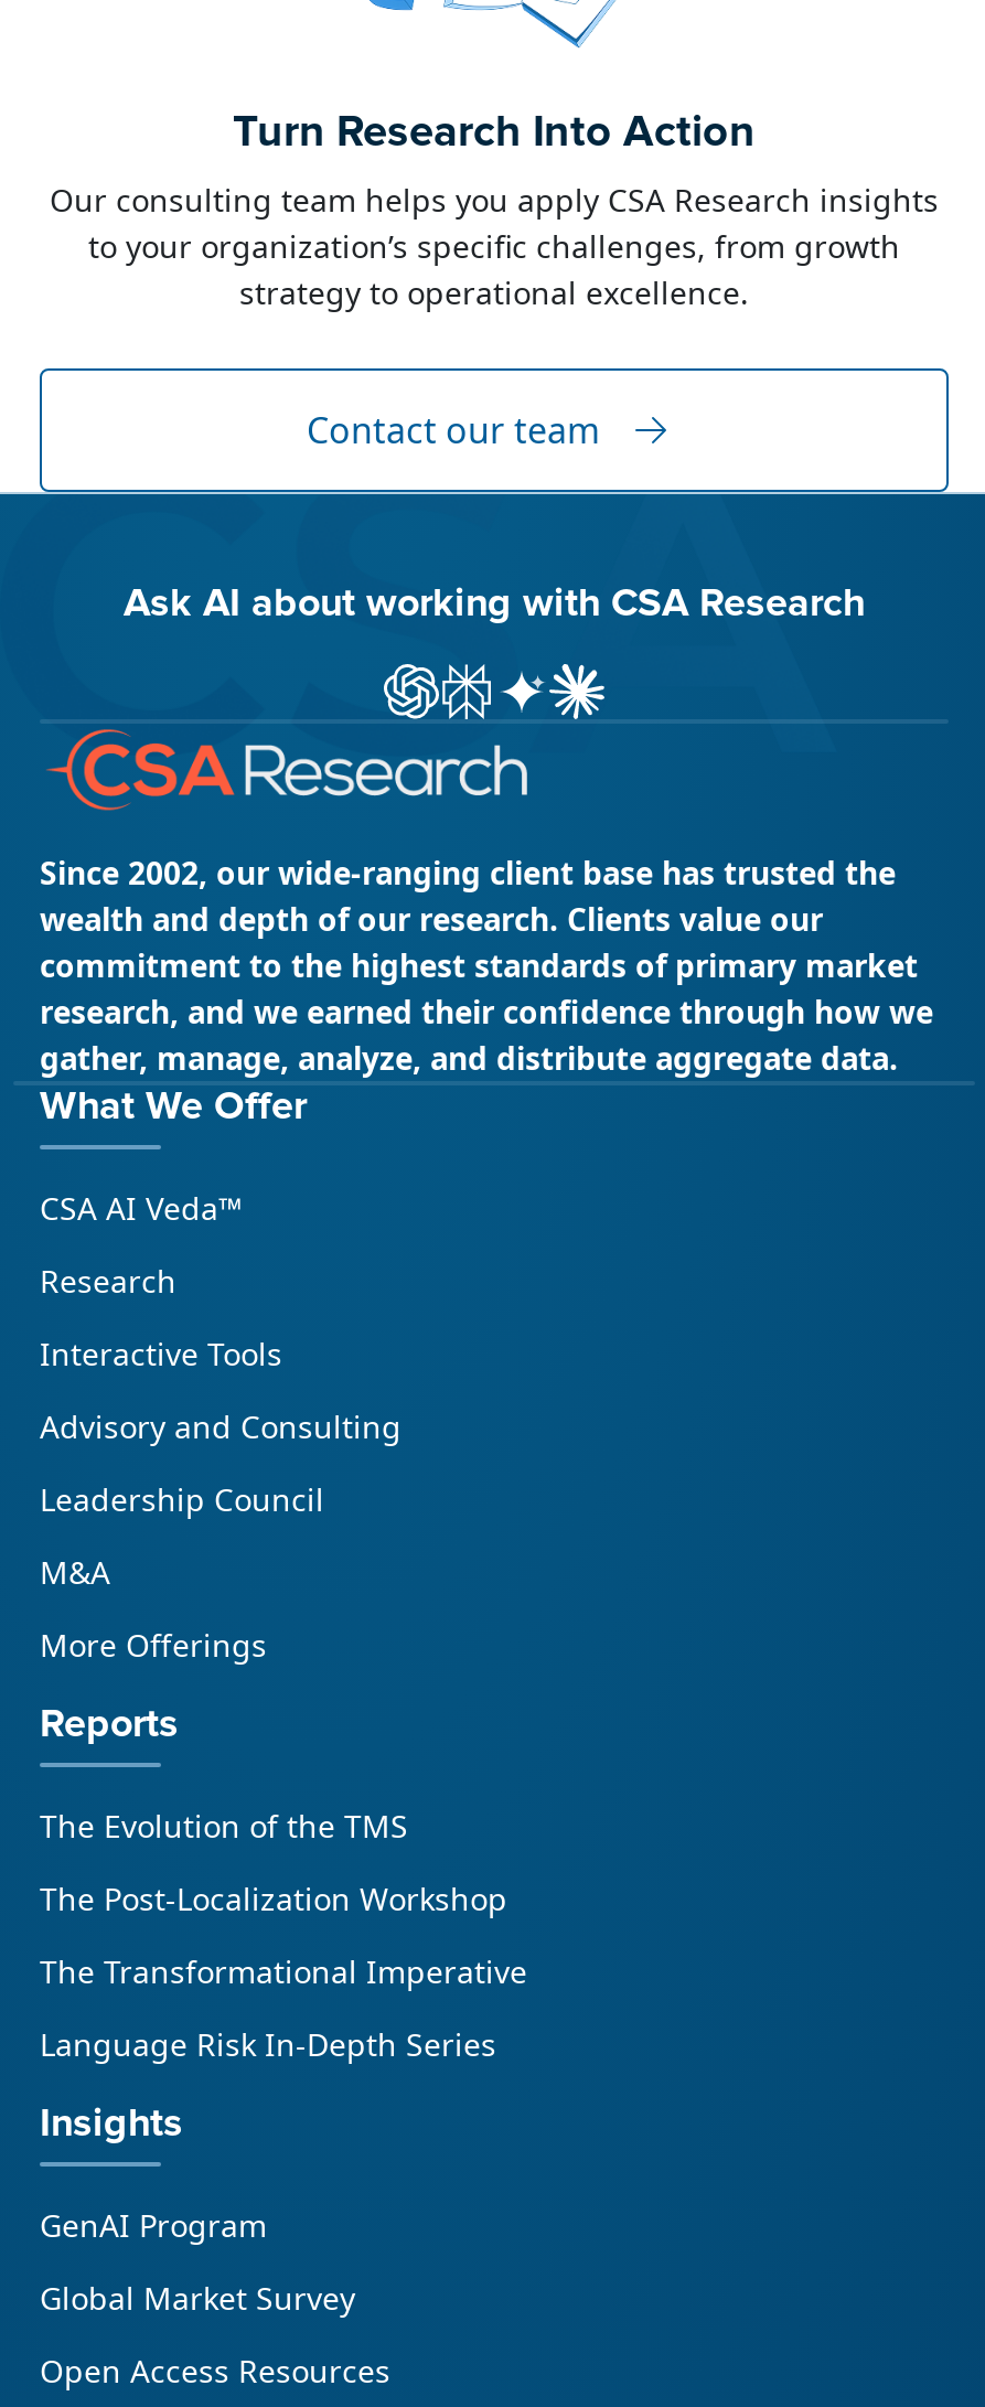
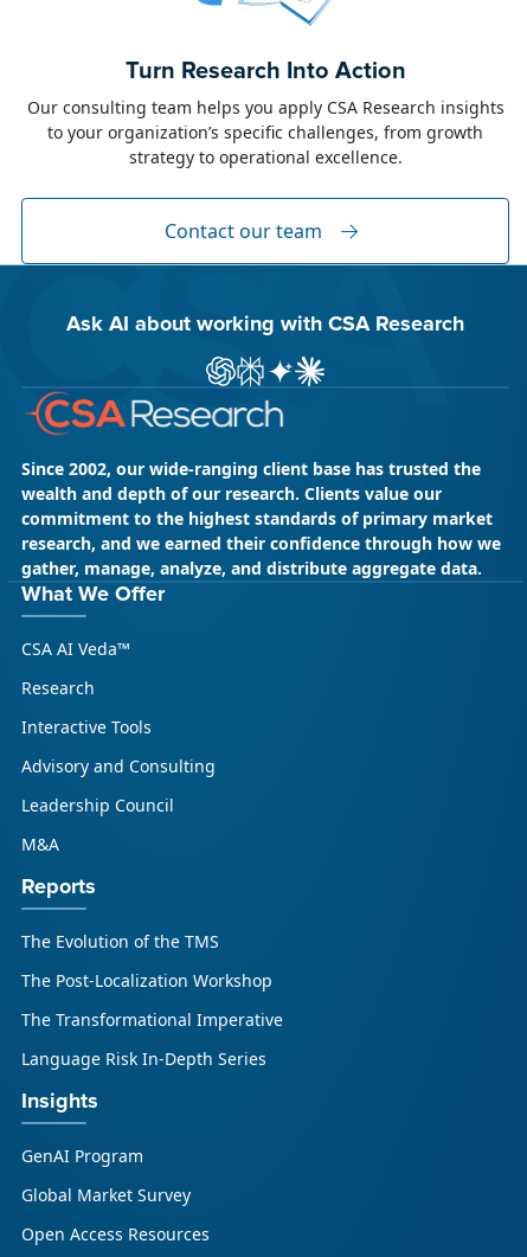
[40,1625,267,1667] More Offerings -> none

